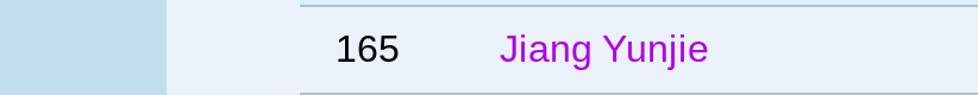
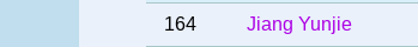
[336,28,400,69] 165 -> [164,14,196,34] 164

